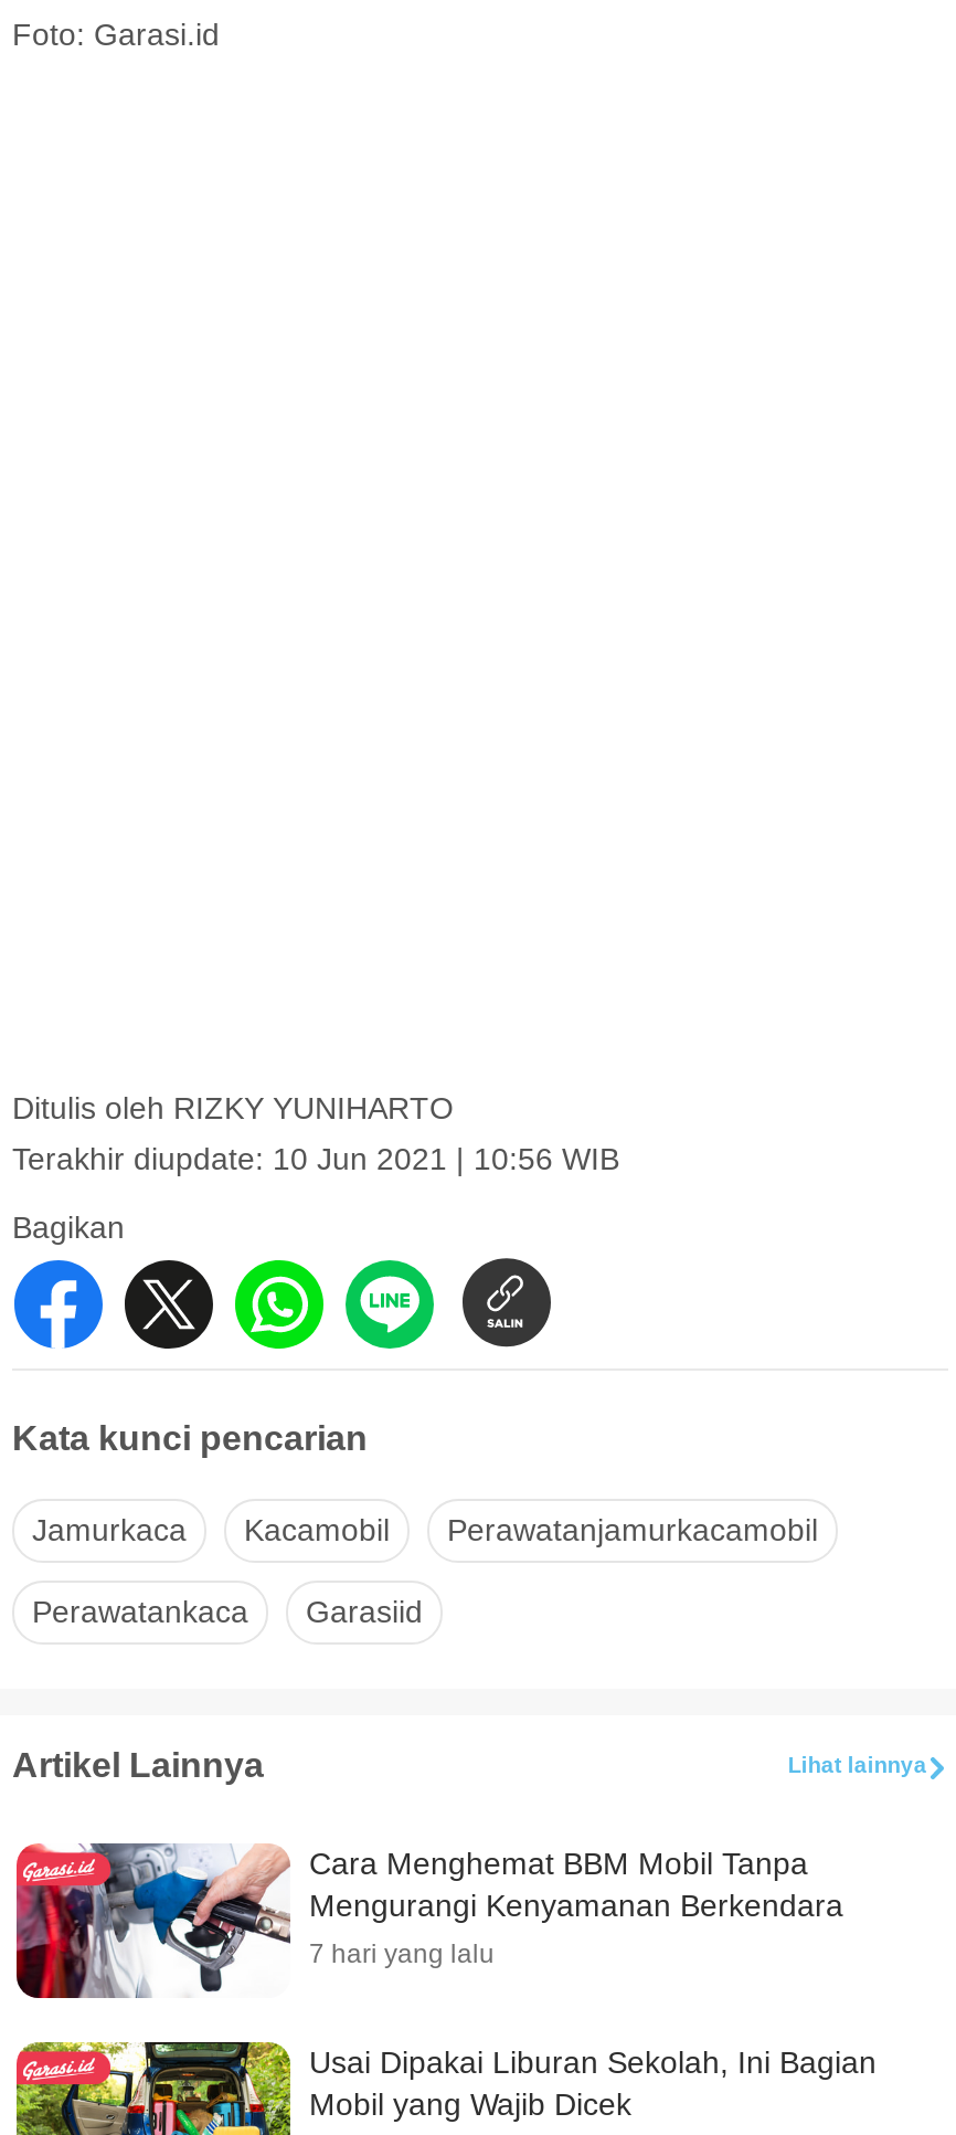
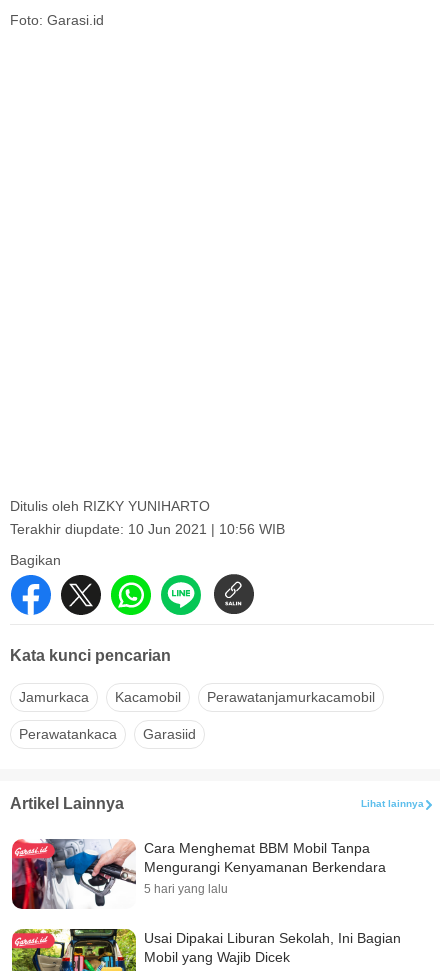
[309,1939,494,1970] 7 hari yang lalu -> [144,882,228,896] 5 hari yang lalu

